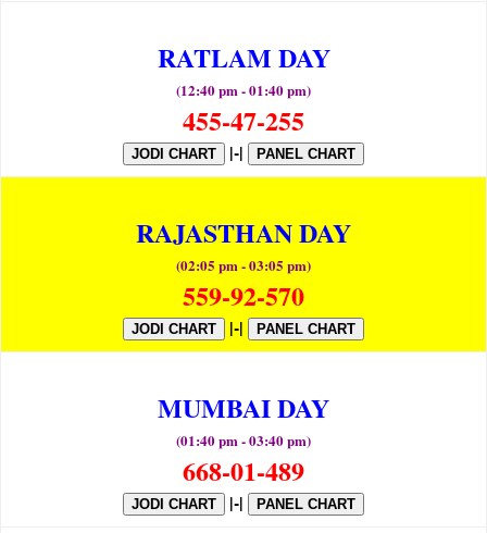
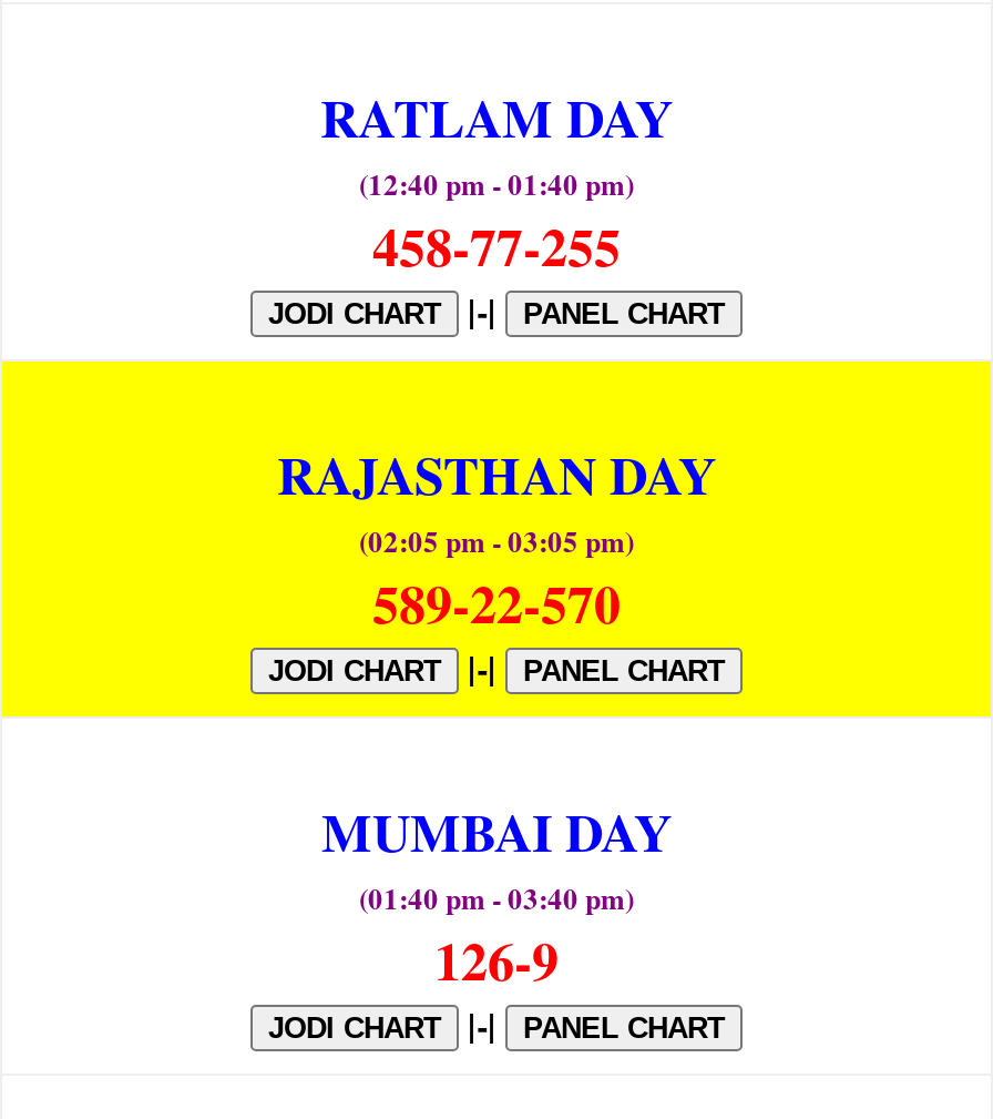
[183,101,304,139] 455-47-255 -> [372,207,621,284] 458-77-255
[183,277,304,315] 559-92-570 -> [372,564,621,641] 589-22-570
[183,452,304,490] 668-01-489 -> [434,921,559,999] 126-9

